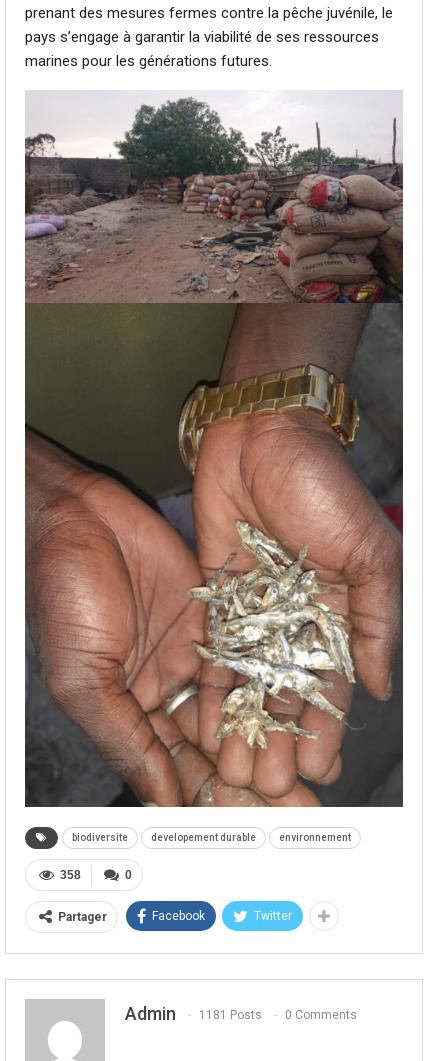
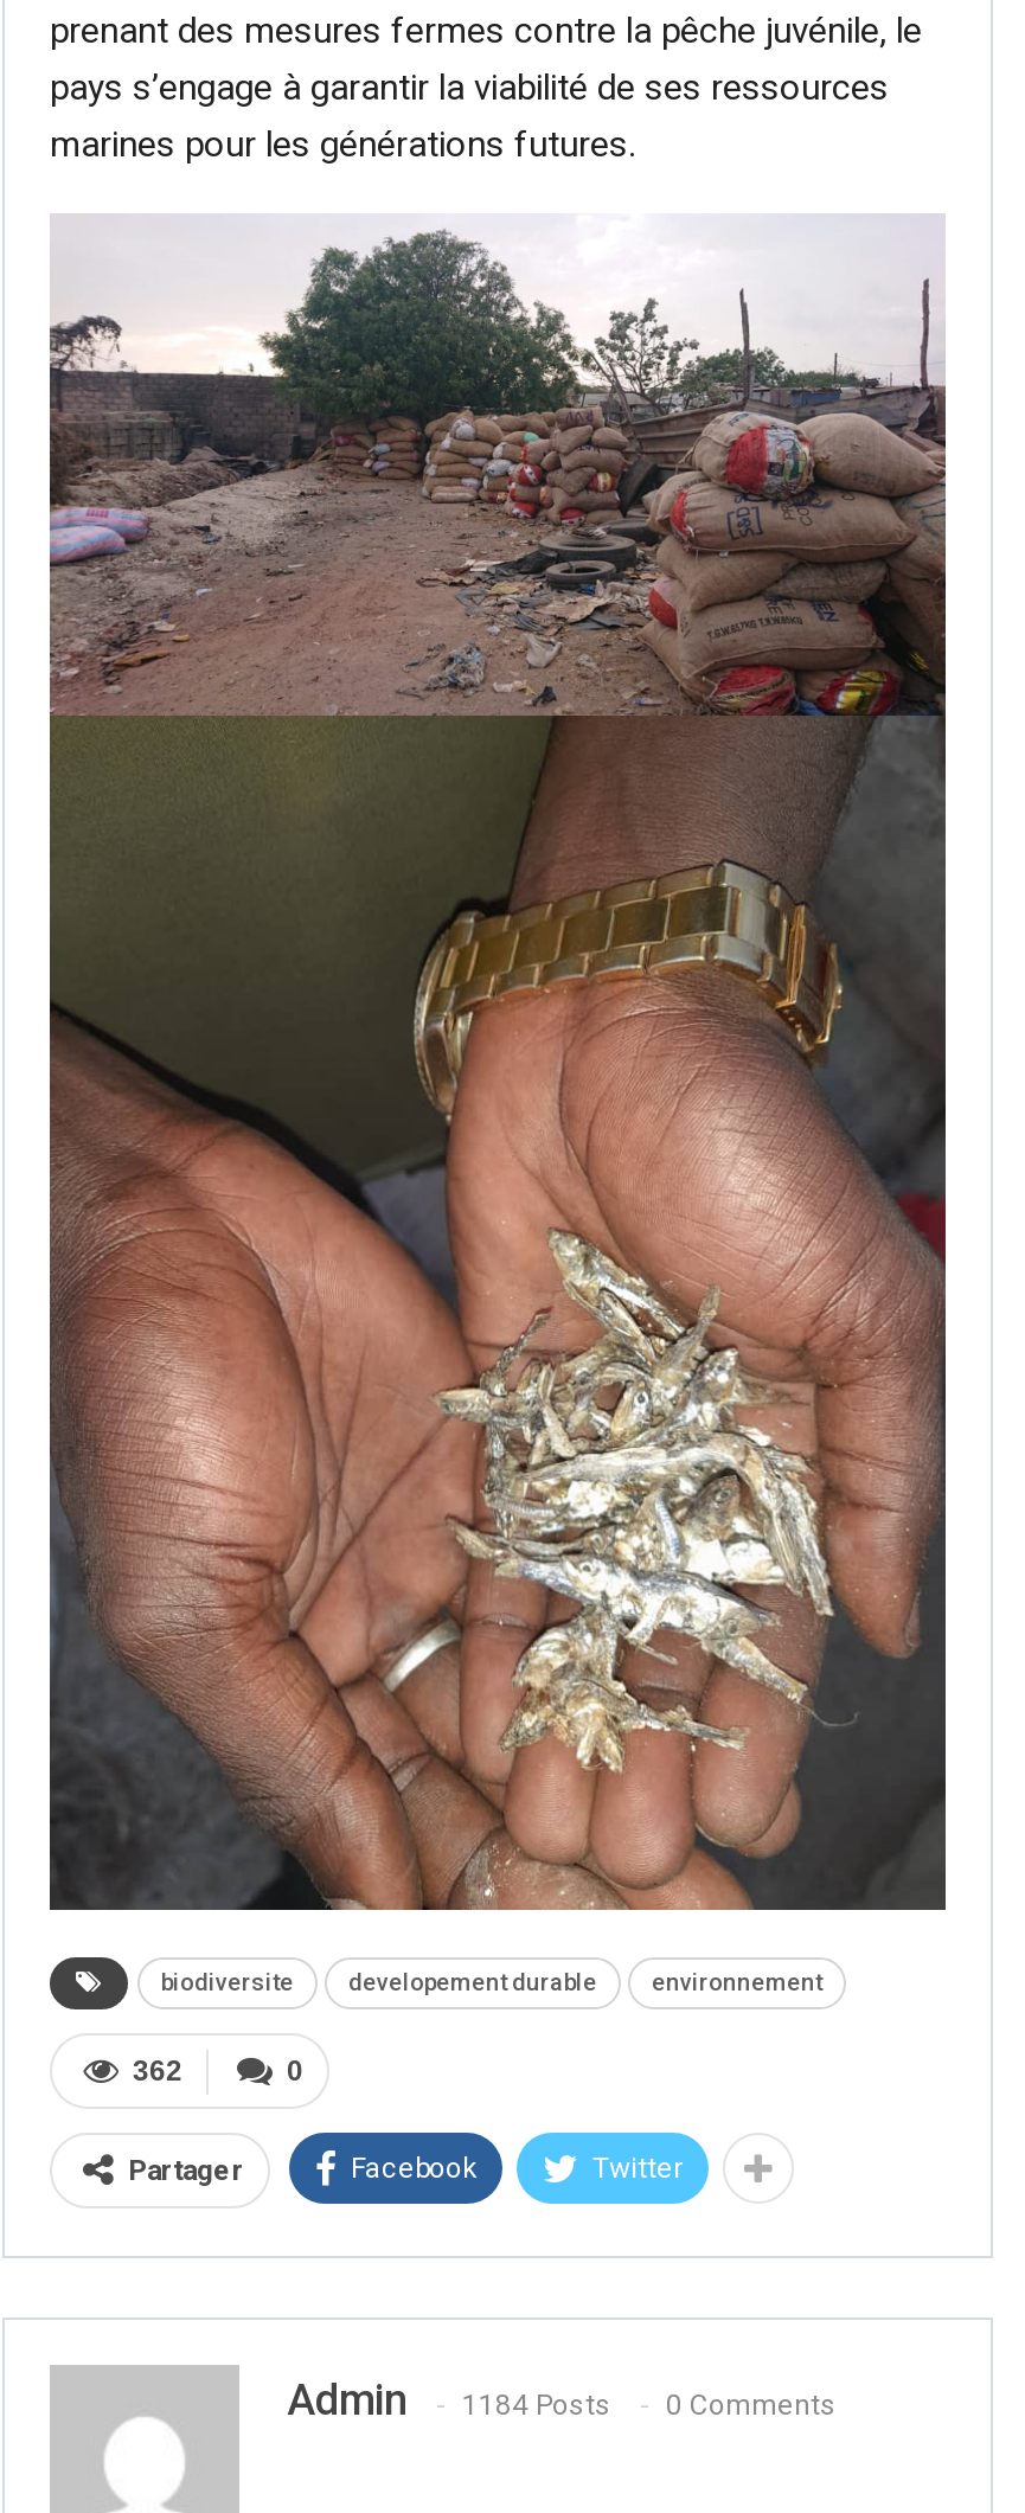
[60,868,81,882] 358 -> [133,2055,182,2089] 362
[125,1003,357,1024] Admin 1181 Posts 0 Comments -> [287,2375,837,2425] Admin 1184 Posts 0 Comments

